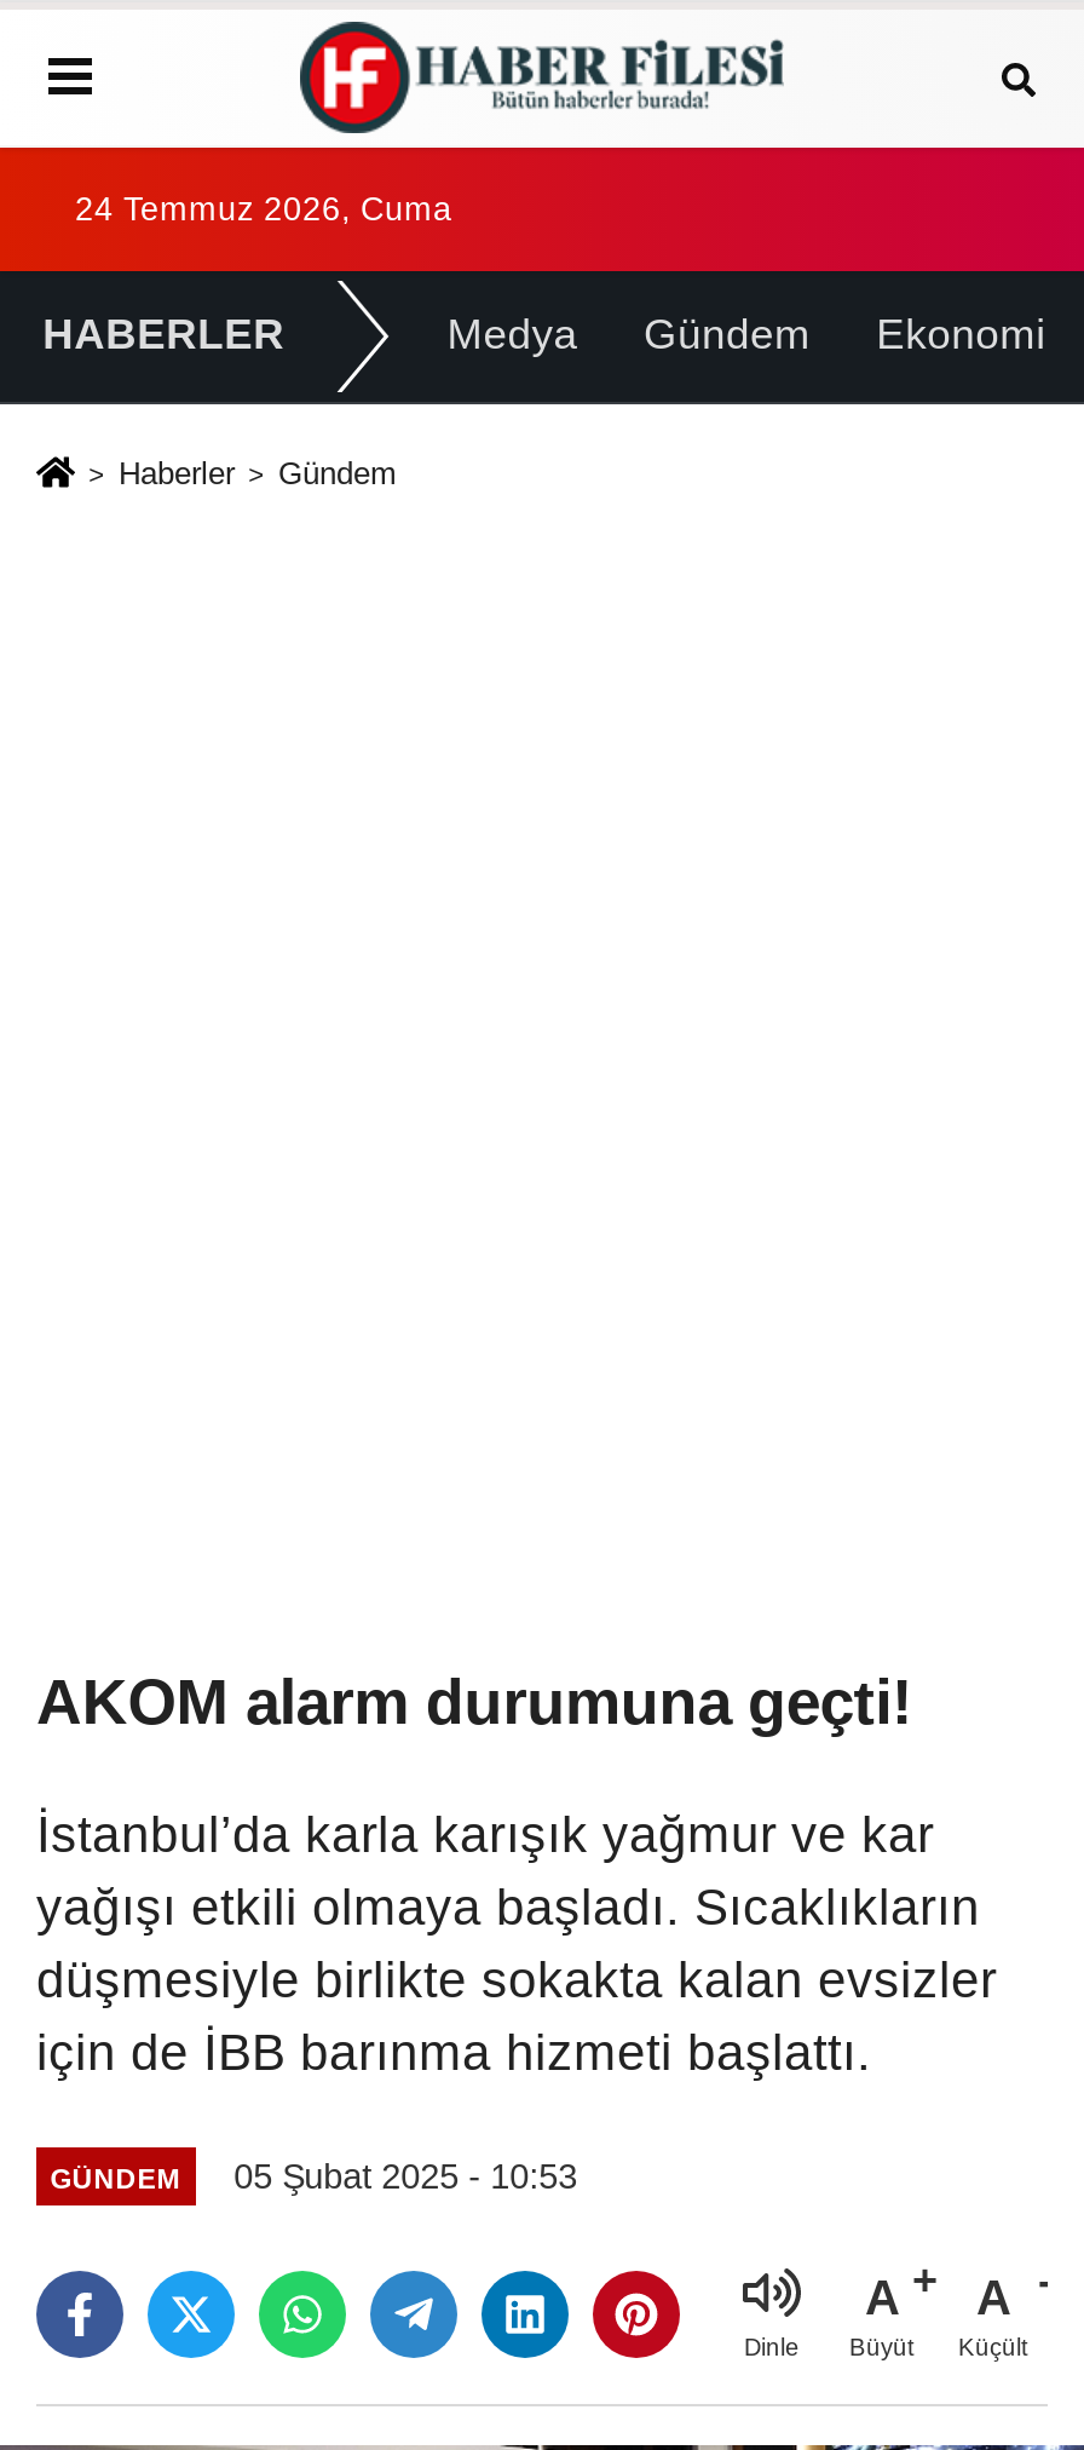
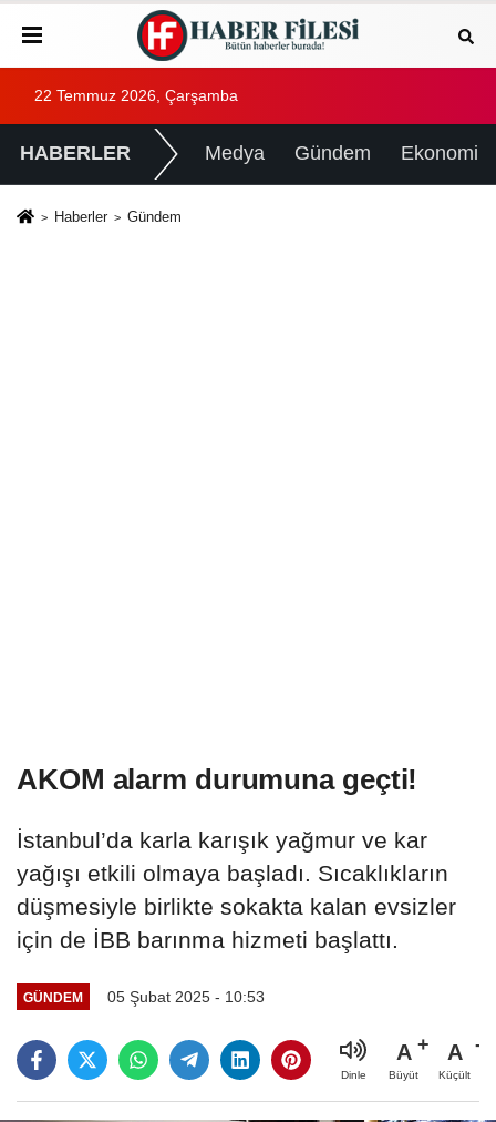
[75,191,452,228] 24 Temmuz 2026, Cuma -> [34,88,238,104] 22 Temmuz 2026, Çarşamba

